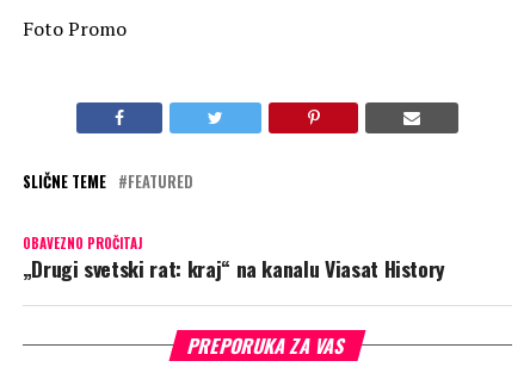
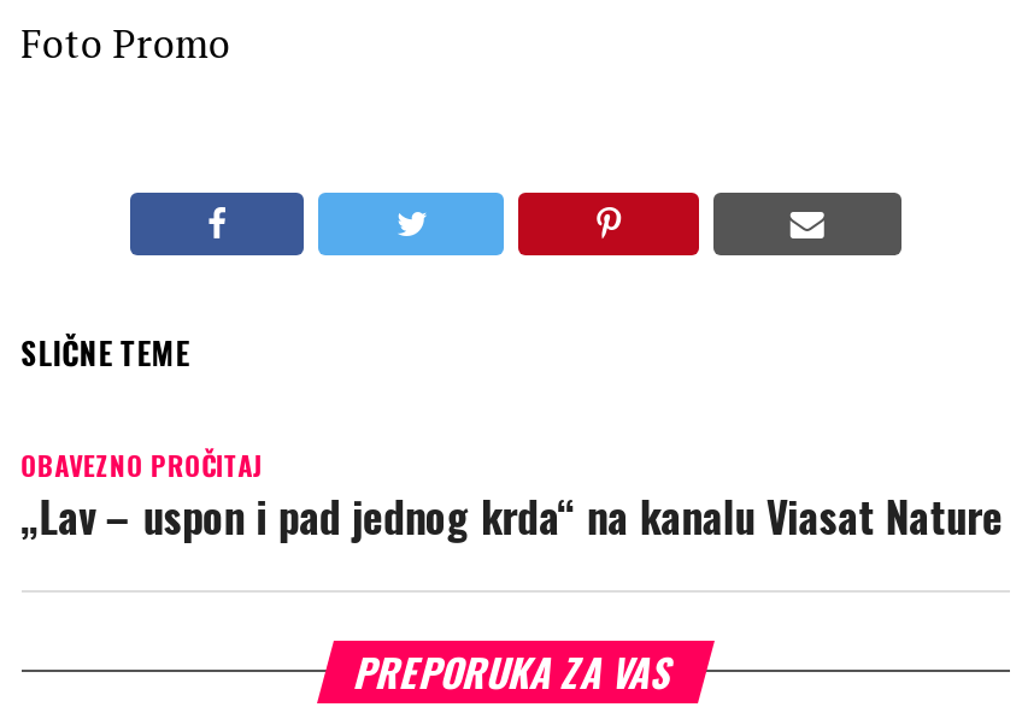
[127,170,193,193] FEATURED -> none
[22,252,445,283] „Drugi svetski rat: kraj“ na kanalu Viasat History -> [21,483,1003,546] „Lav – uspon i pad jednog krda“ na kanalu Viasat Nature

